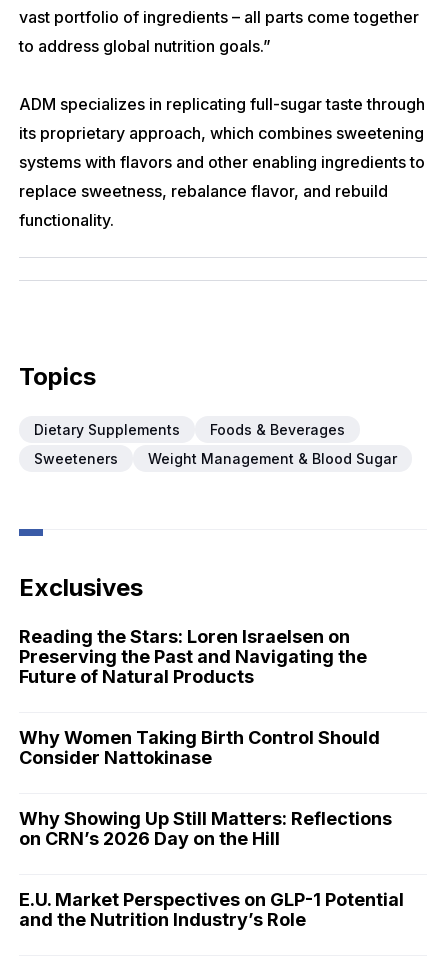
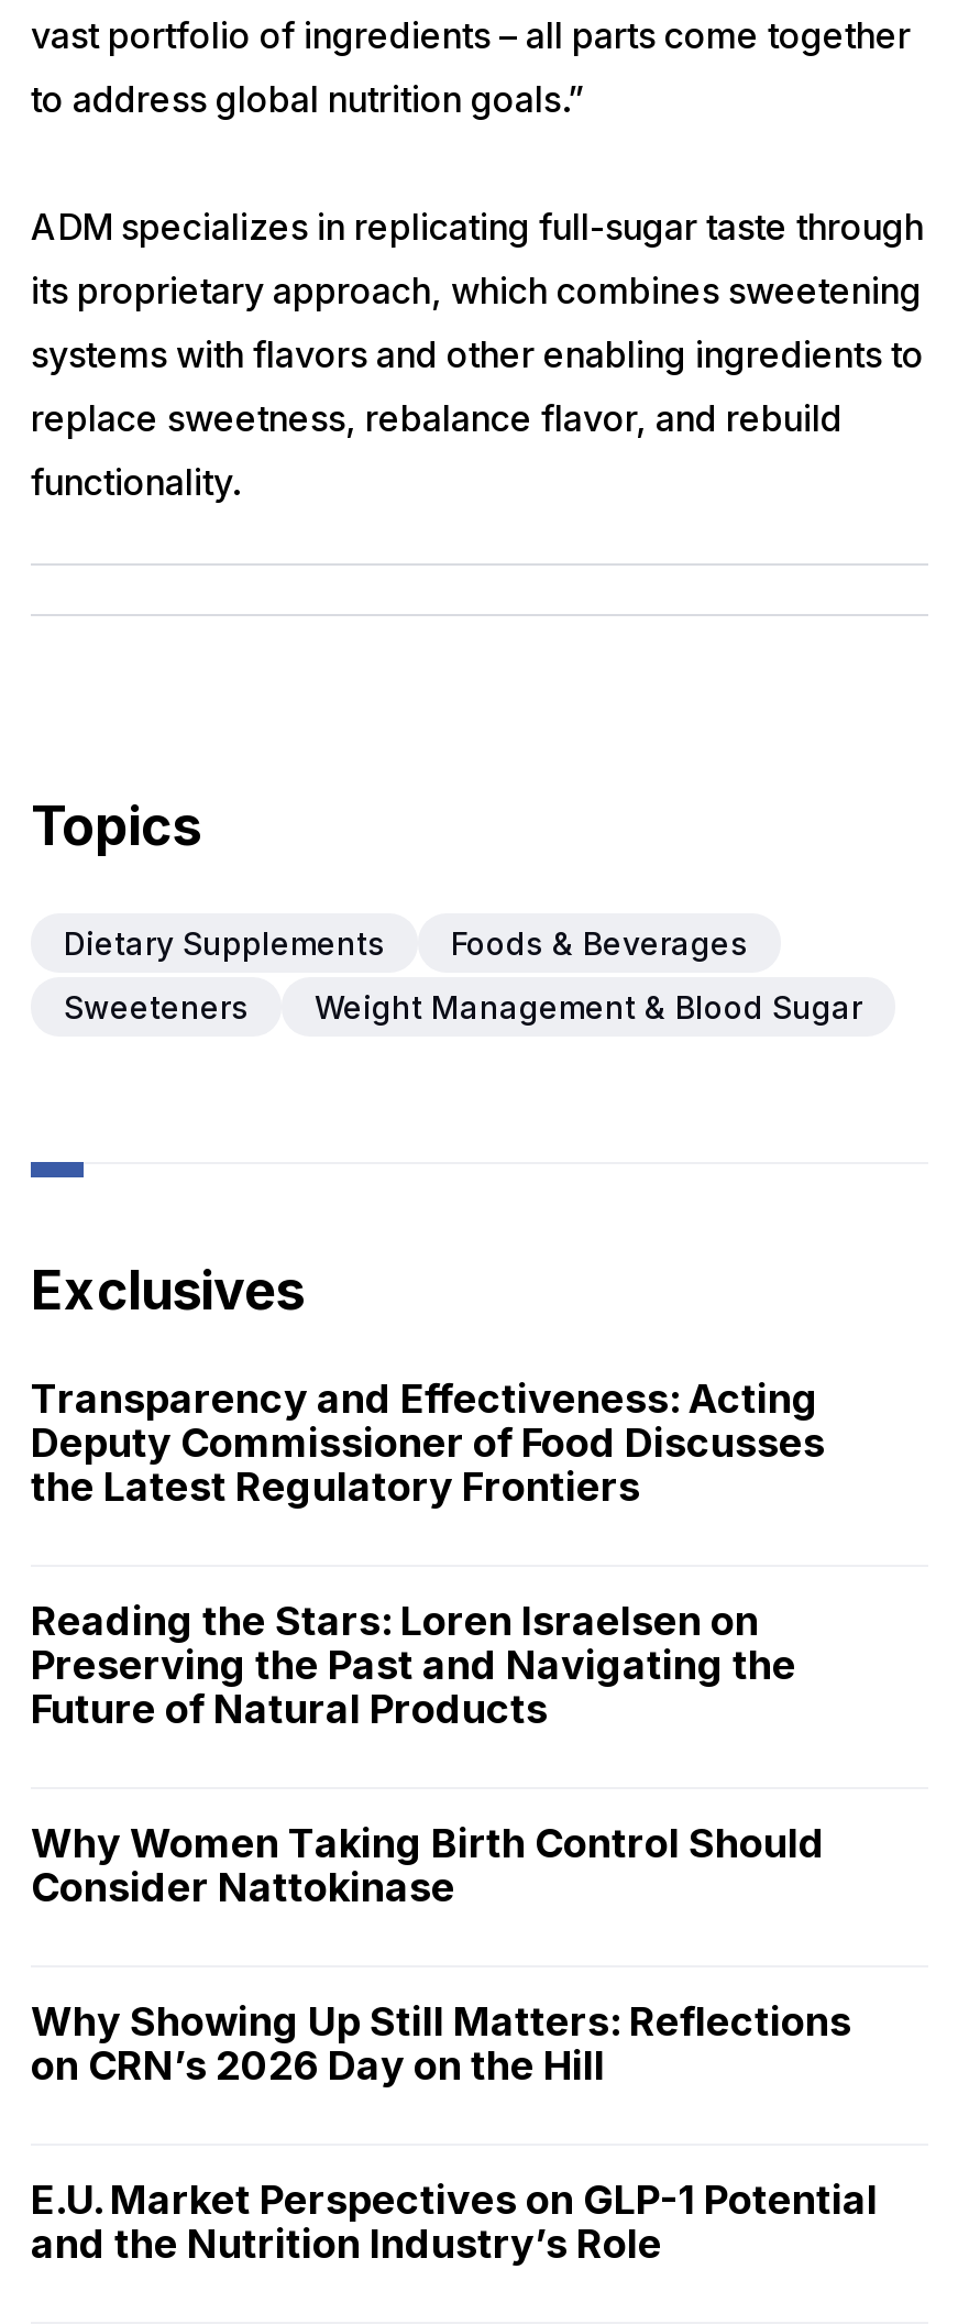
none -> [31,1375,825,1509] Transparency and Effectiveness: Acting | Deputy Commissioner of Food Discusses | the Latest Regulatory Frontiers

